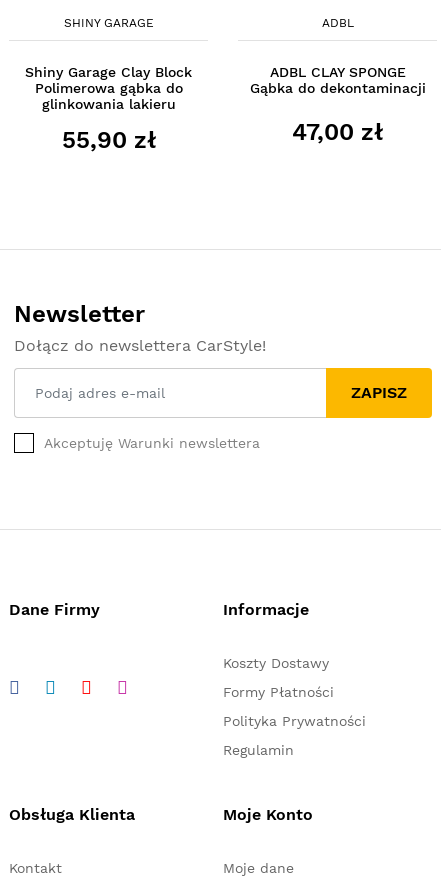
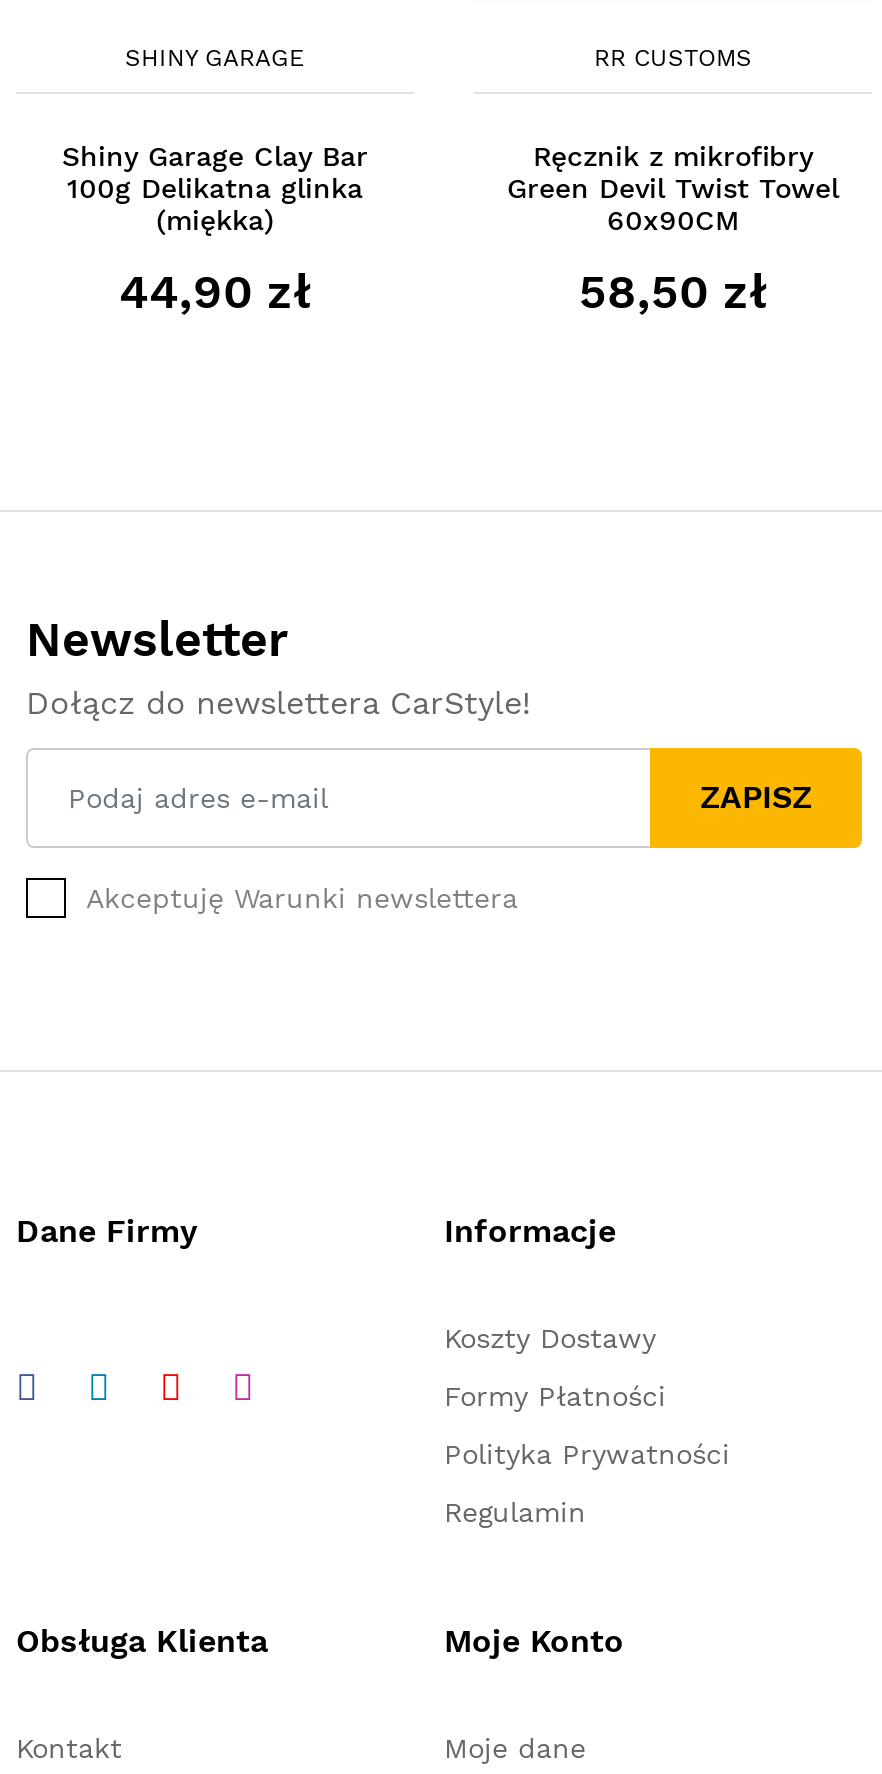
[321,16,353,30] ADBL -> [594,44,752,72] RR CUSTOMS
[25,64,192,112] Shiny Garage Clay Block | Polimerowa gąbka do | glinkowania lakieru -> [62,140,368,236] Shiny Garage Clay Bar | 100g Delikatna glinka | (miękka)
[249,64,425,96] ADBL CLAY SPONGE | Gąbka do dekontaminacji -> [507,140,839,236] Ręcznik z mikrofibry | Green Devil Twist Towel | 60x90CM
[292,118,383,146] 47,00 zł -> [579,264,767,320] 58,50 zł
[61,126,155,154] 55,90 zł -> [119,264,311,320] 44,90 zł

